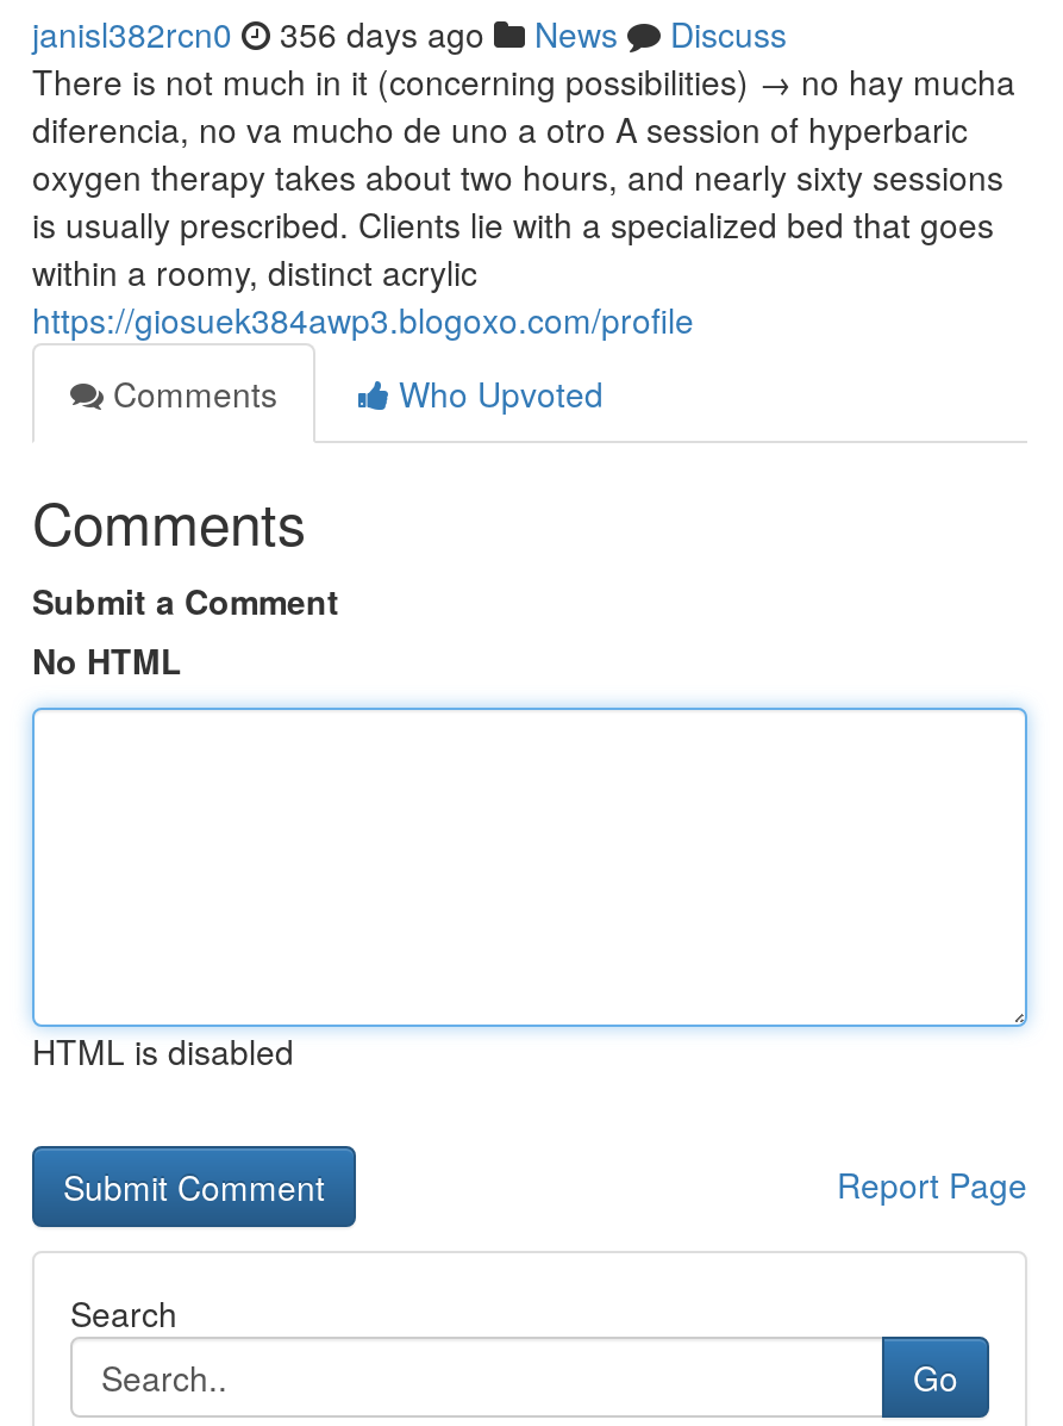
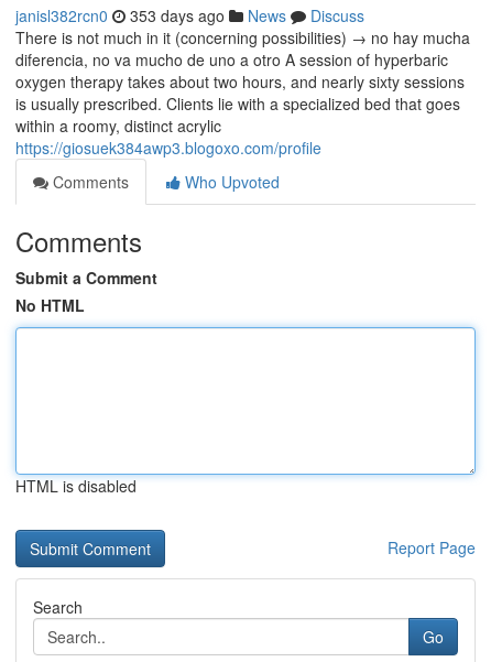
[32,10,787,57] janisl382rcn0 356 days ago News Discuss -> [15,4,364,26] janisl382rcn0 353 days ago News Discuss

